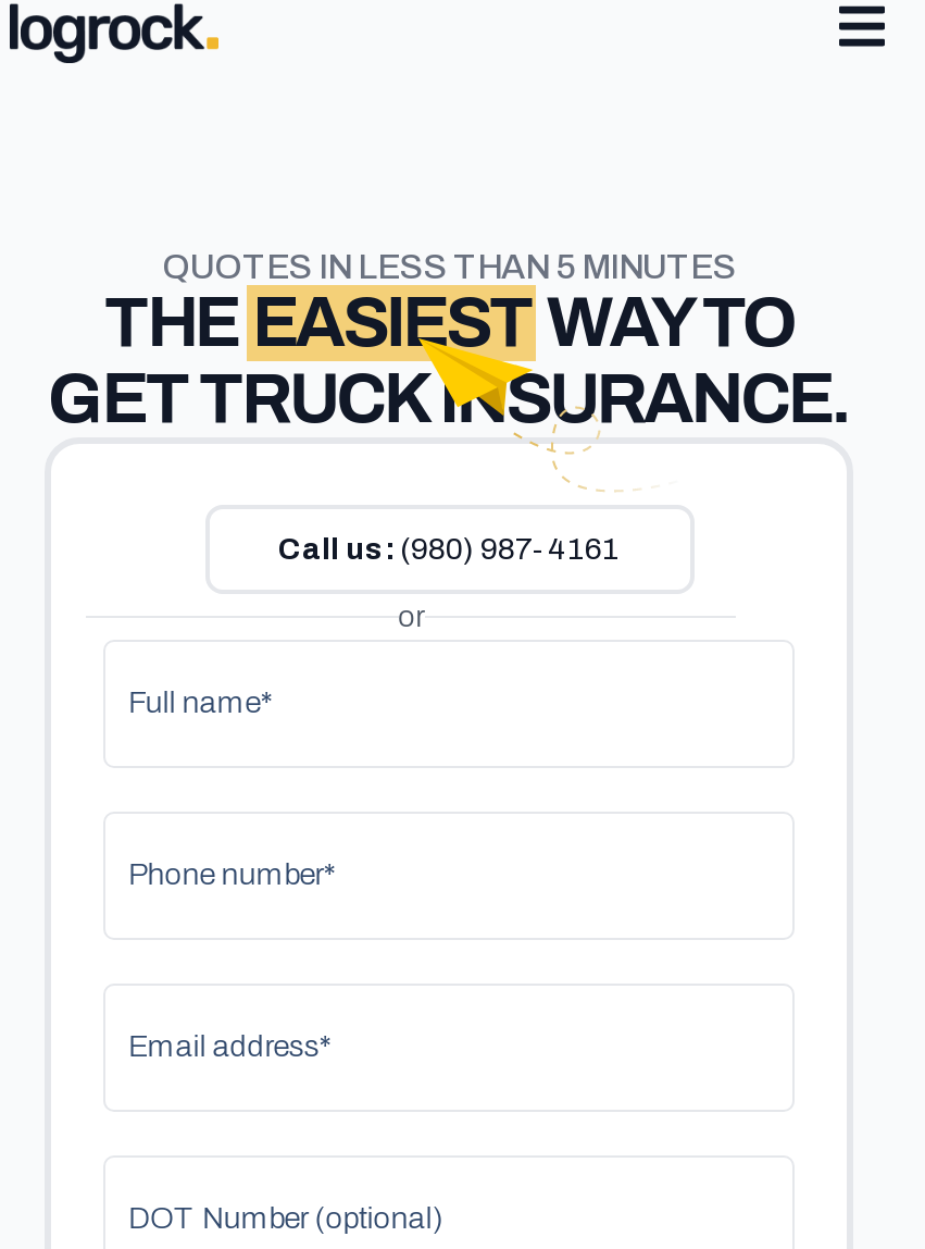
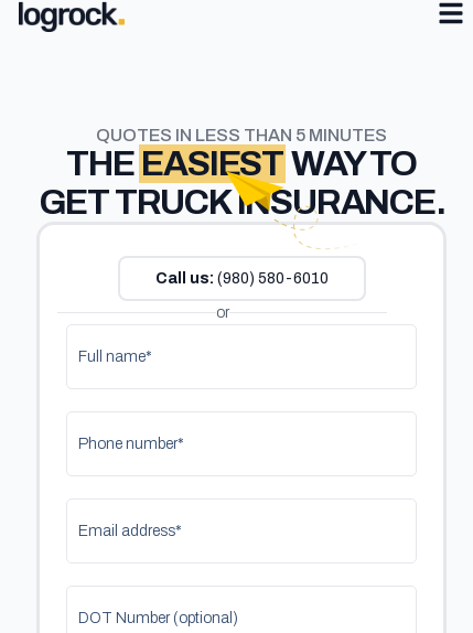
[278,532,620,565] Call us: (980) 987-4161 -> [155,270,328,286] Call us: (980) 580-6010

